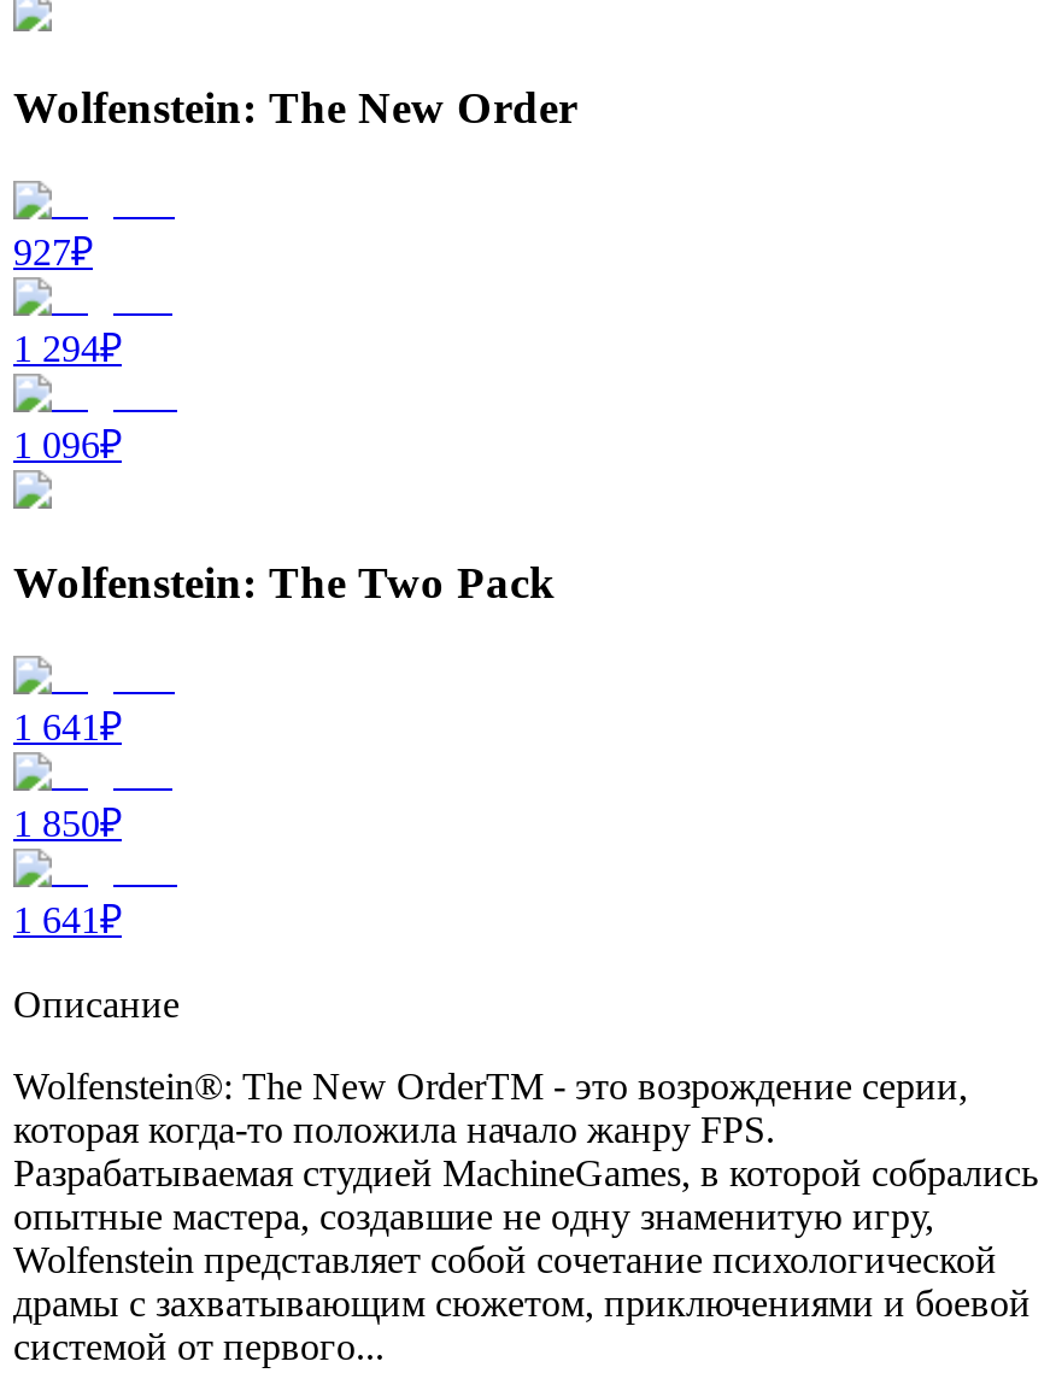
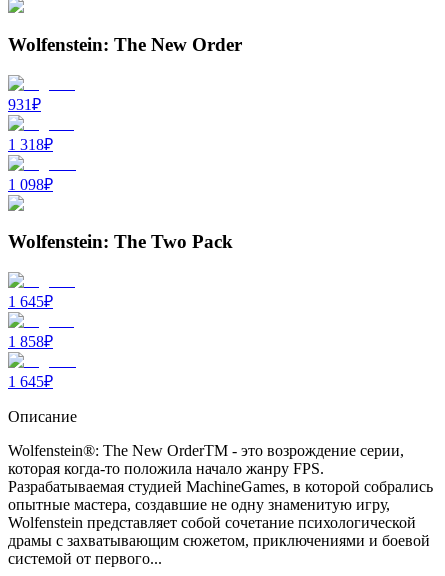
[13,231,93,272] 927₽ -> [8,96,41,113] 931₽
[13,327,122,368] 1 294₽ -> [8,136,53,153] 1 318₽
[13,424,122,465] 1 096₽ -> [8,176,53,193] 1 098₽
[13,707,122,748] 1 641 ₽ -> [8,293,53,310] 1 645 ₽
[13,803,122,844] 1 850₽ -> [8,333,53,350] 1 858₽
[13,900,122,941] 1 641 ₽ -> [8,373,53,390] 1 645 ₽

